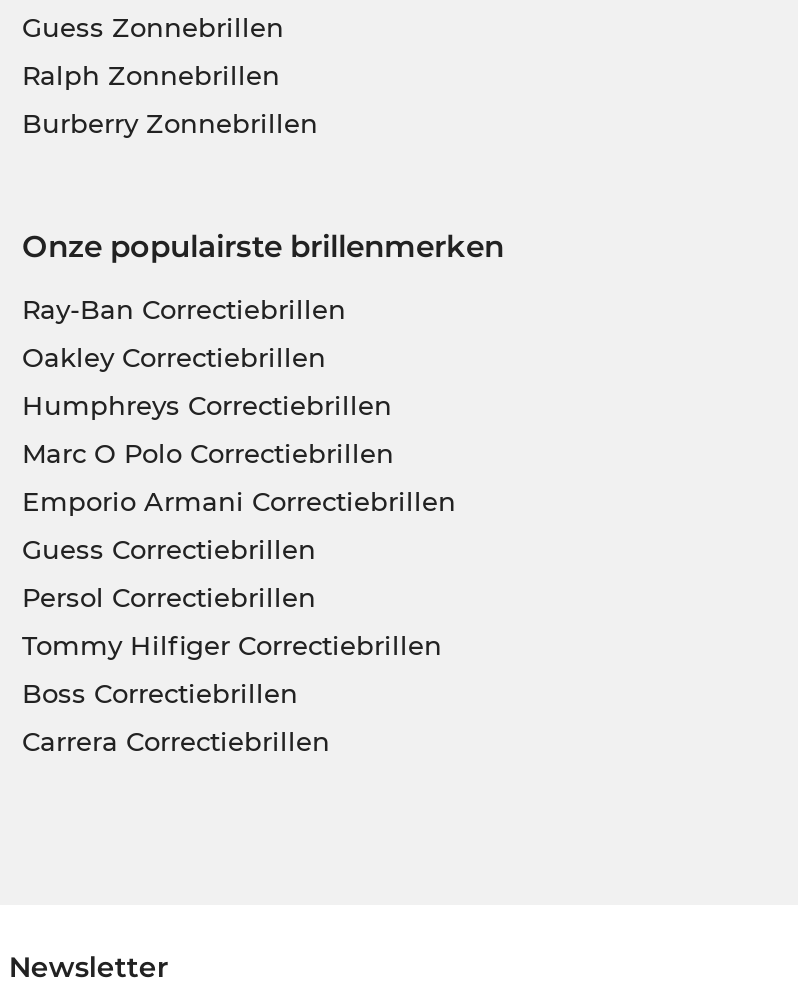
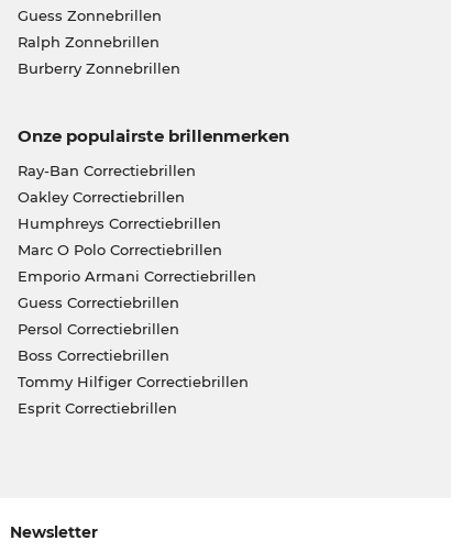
moved [22,629,442,661] -> [17,373,248,390]: Tommy Hilfiger Correctiebrillen
moved [22,677,298,709] -> [17,346,169,364]: Boss Correctiebrillen
[22,725,330,757] Carrera Correctiebrillen -> [17,399,177,417] Esprit Correctiebrillen

